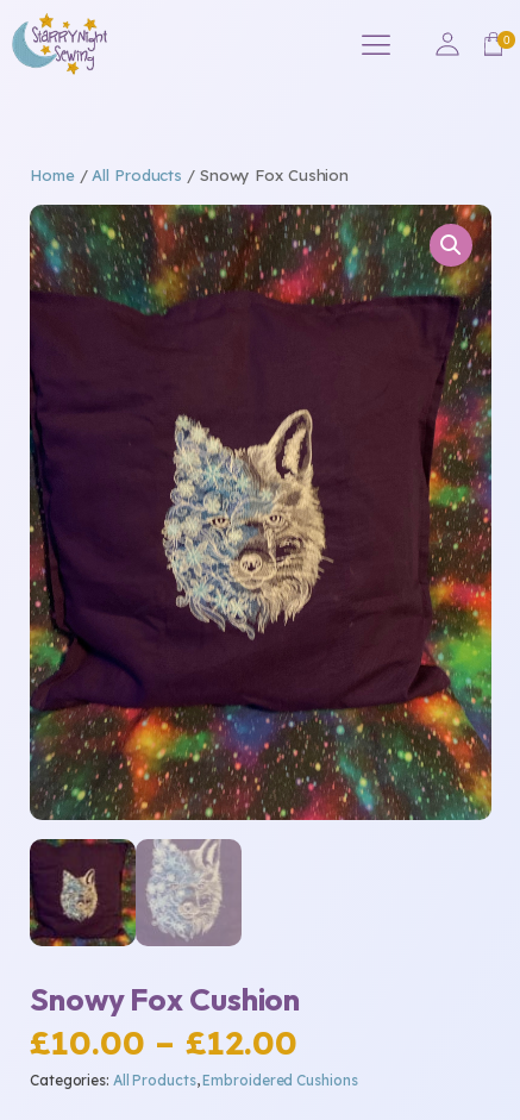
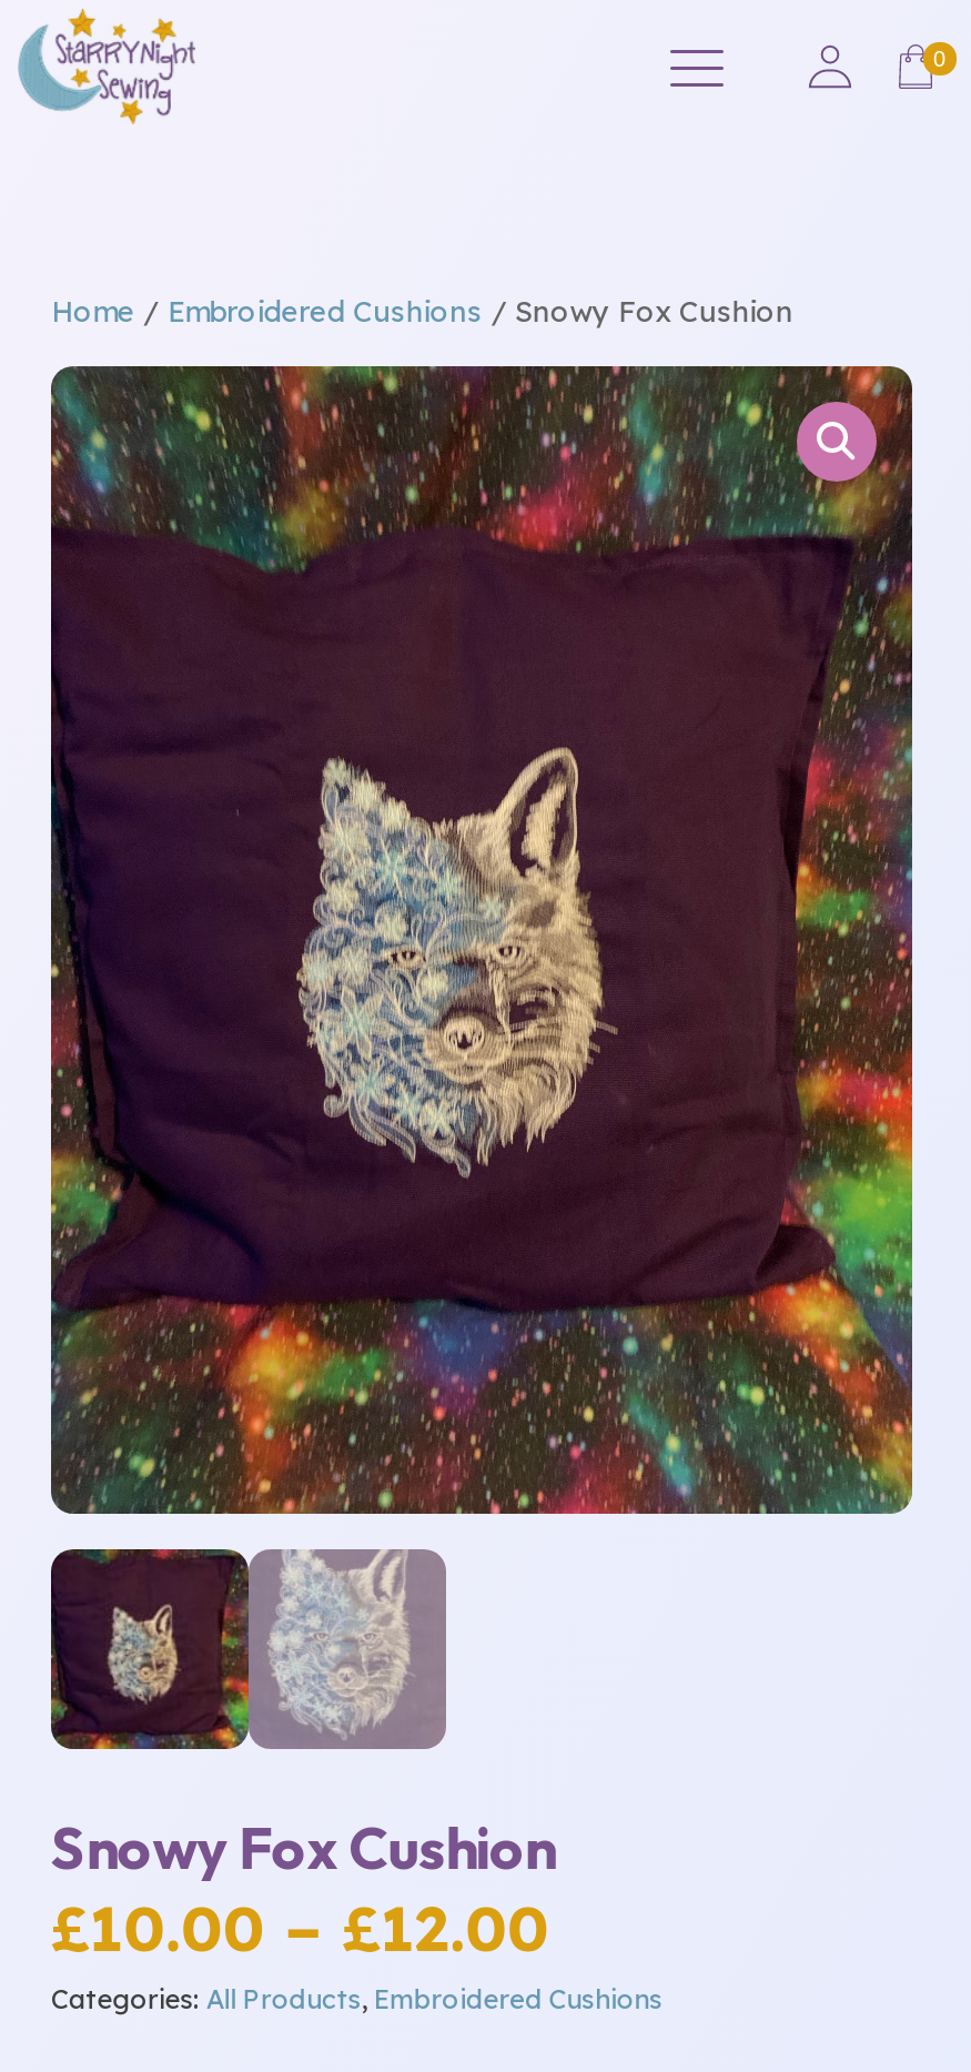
[30,165,349,184] Home / All Products / Snowy Fox Cushion -> [51,293,793,329] Home / Embroidered Cushions / Snowy Fox Cushion

